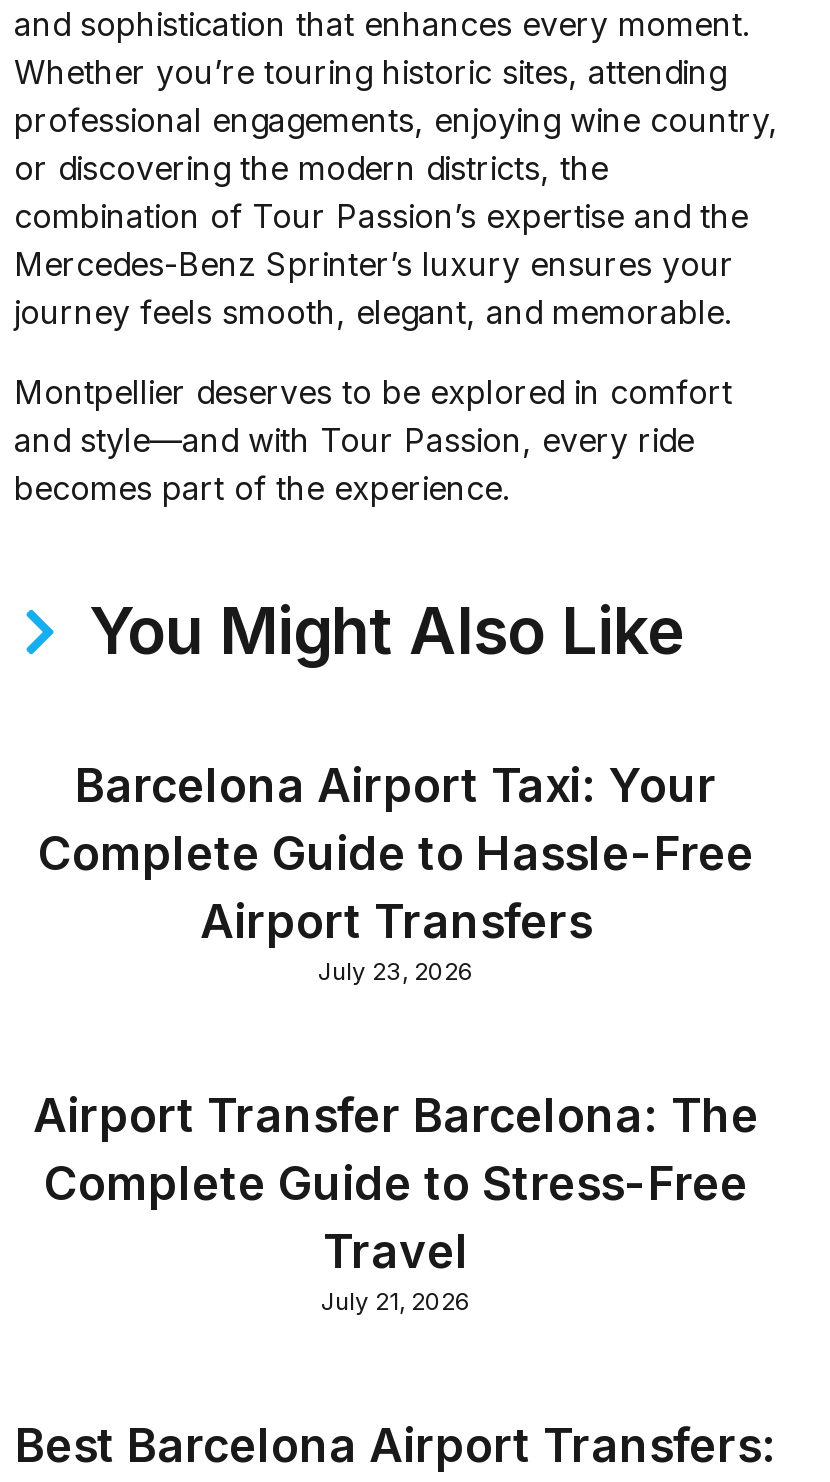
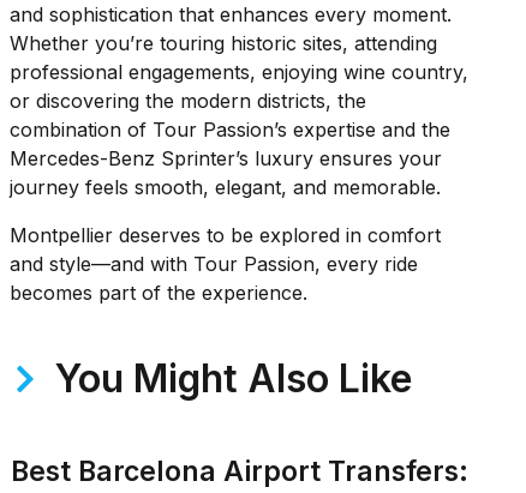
[33,759,759,1317] Barcelona Airport Taxi: Your | Complete Guide to Hassle-Free | Airport Transfers | July 23, 2026 | Airport Transfer Barcelona: The | Complete Guide to Stress-Free | Travel | July 21, 2026 -> none

